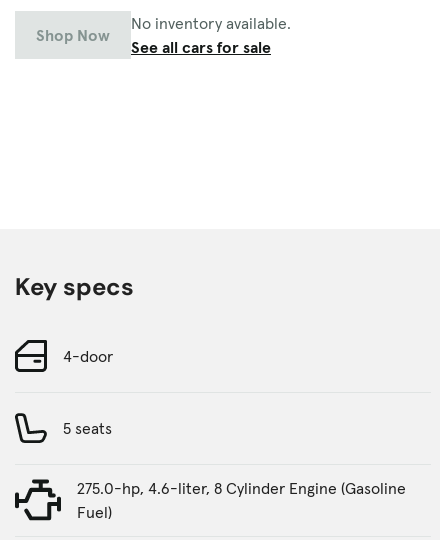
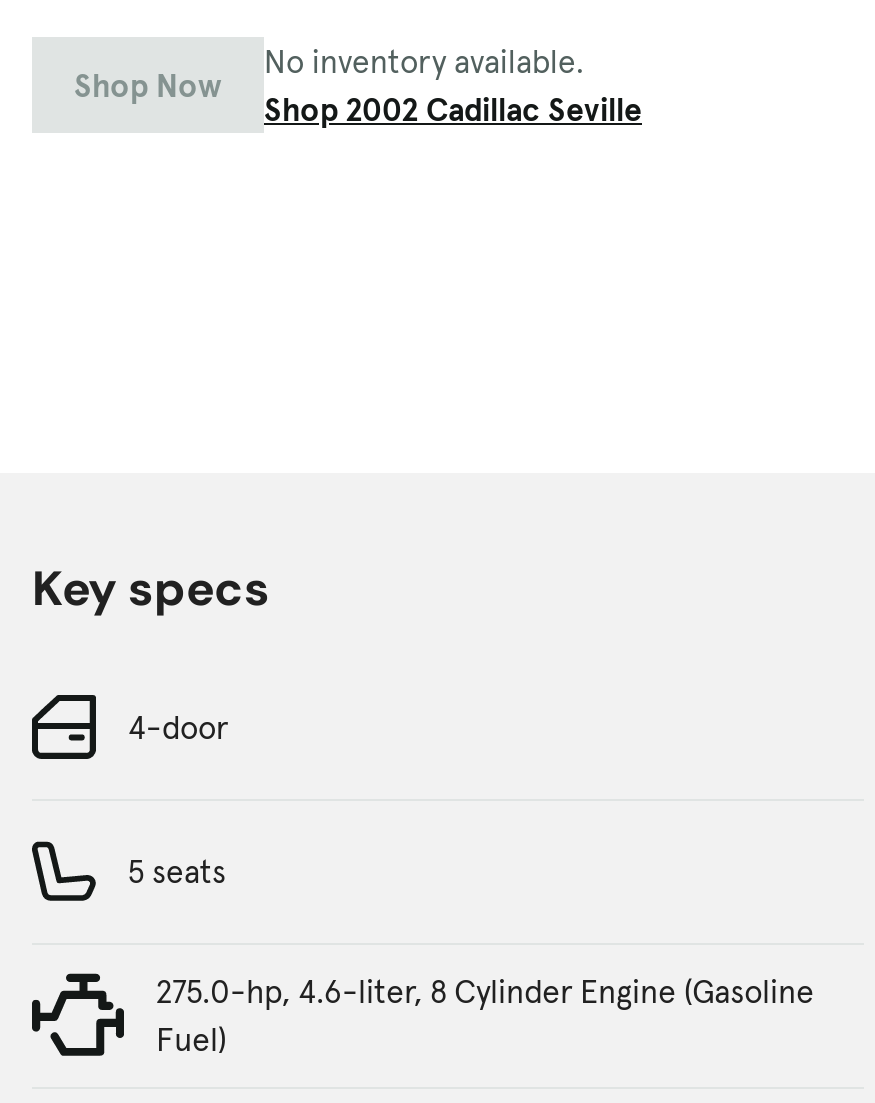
[131,37,271,57] See all cars for sale -> [264,88,642,128] Shop 2002 Cadillac Seville

